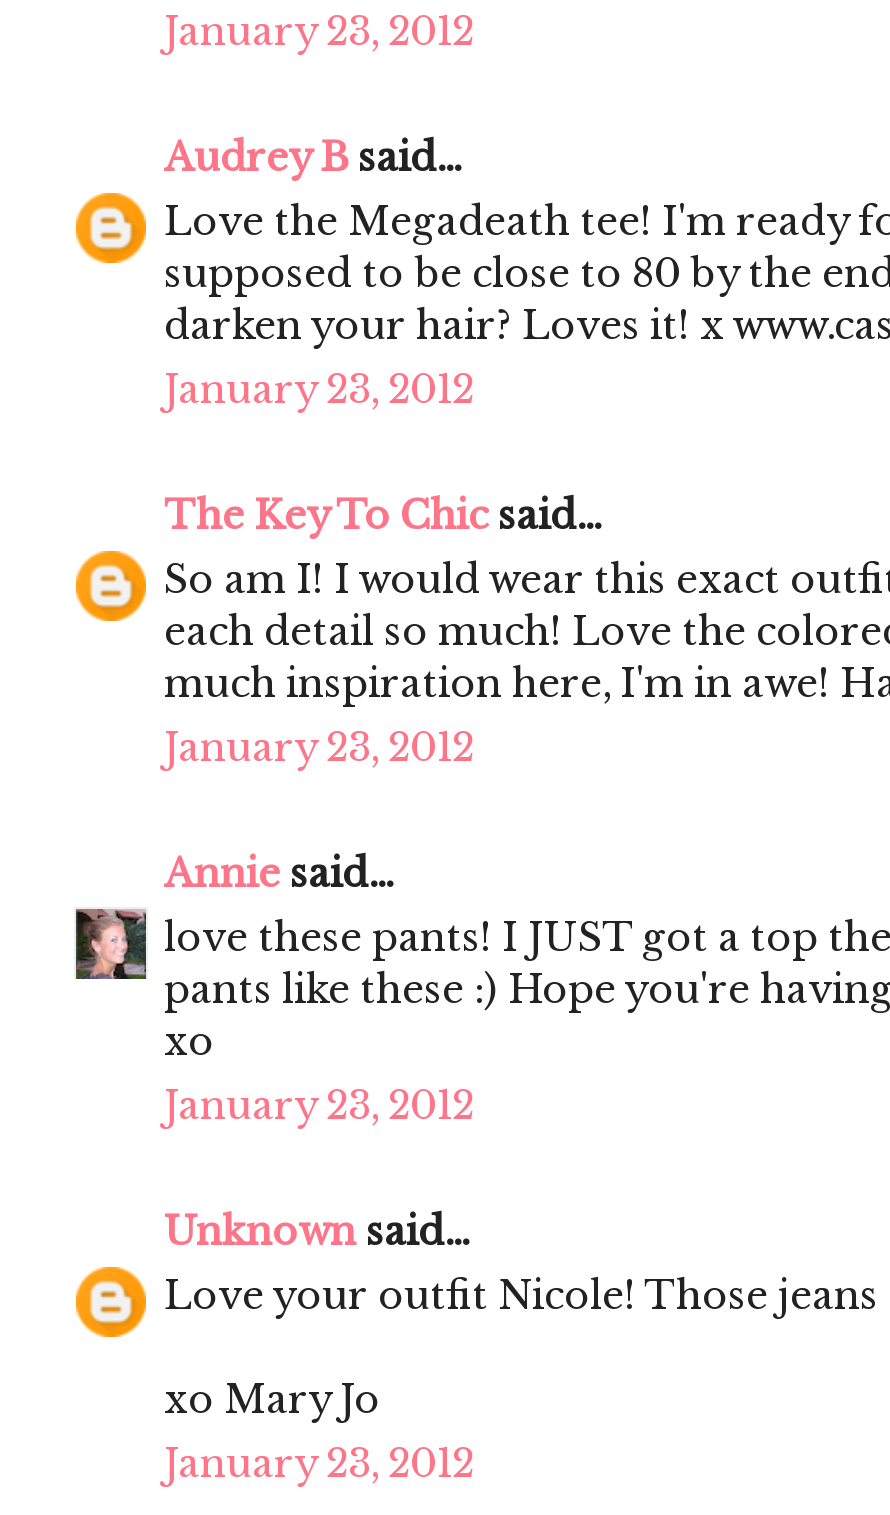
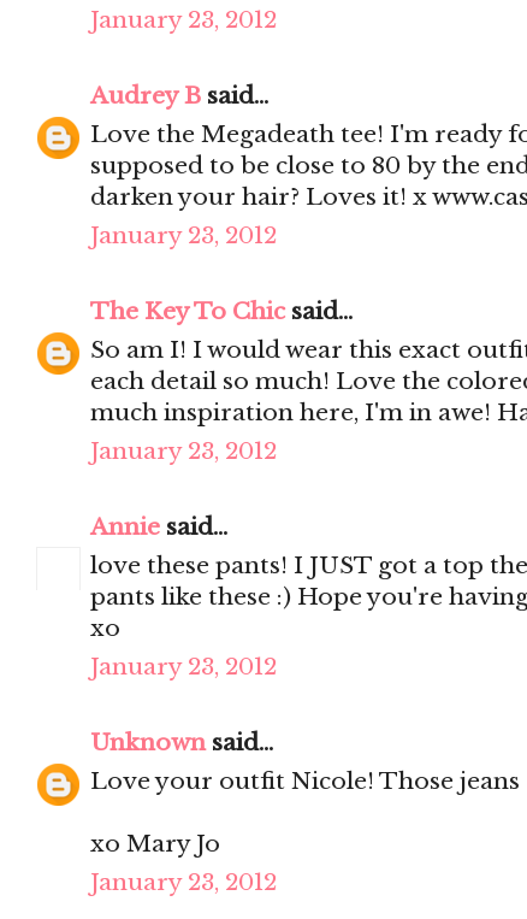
[74,907,148,981] [image] -> none

